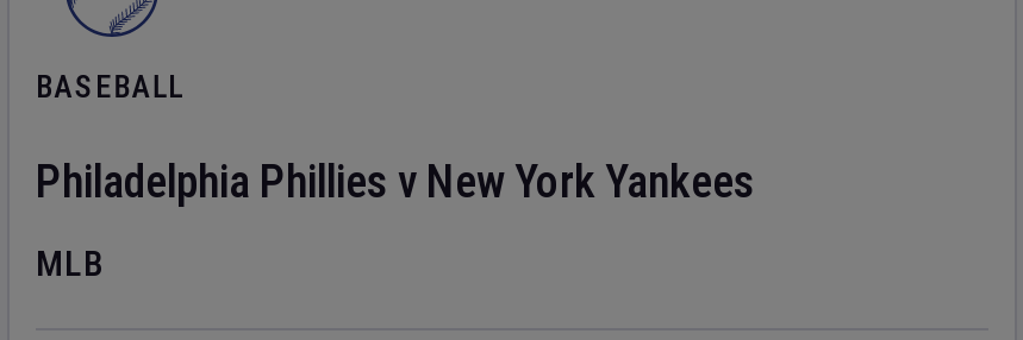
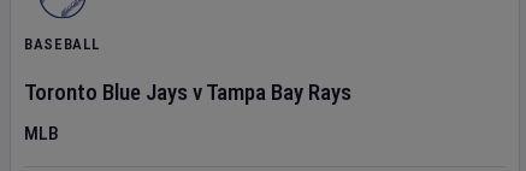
[36,155,755,209] Philadelphia Phillies v New York Yankees -> [24,78,351,106] Toronto Blue Jays v Tampa Bay Rays

